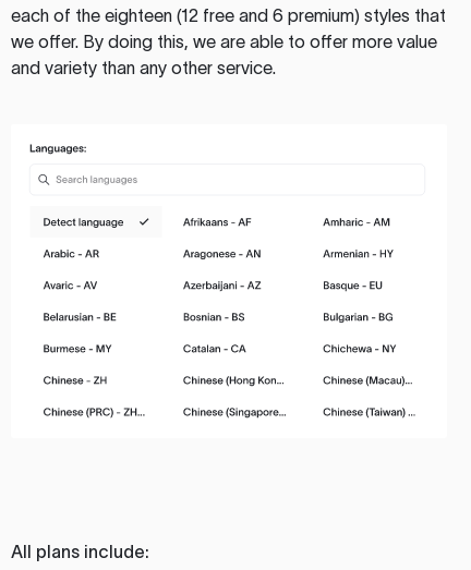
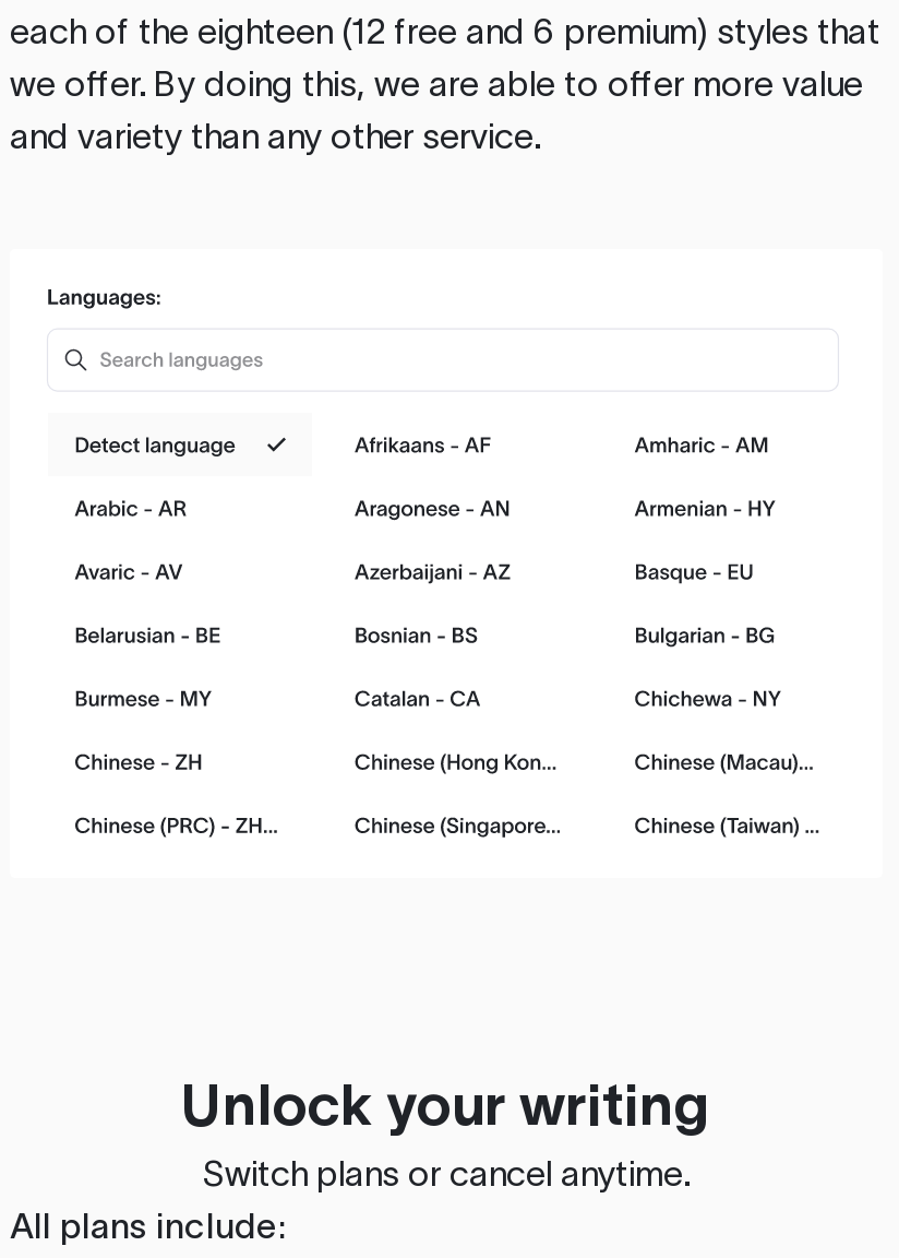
none -> [181,1072,711,1192] Unlock your writing | Switch plans or cancel anytime.

